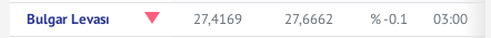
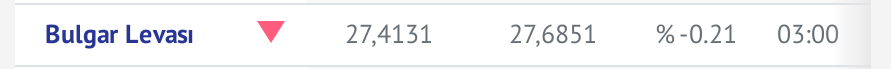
[193,10,242,28] 27,4169 -> [345,17,433,51] 27,4131
[284,10,333,28] 27,6662 -> [509,17,597,51] 27,6851
[369,10,407,28] % -0.1 -> [655,17,737,51] % -0.21

